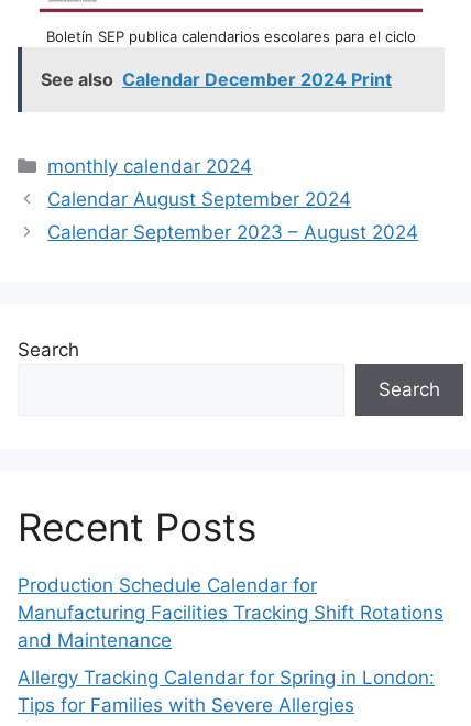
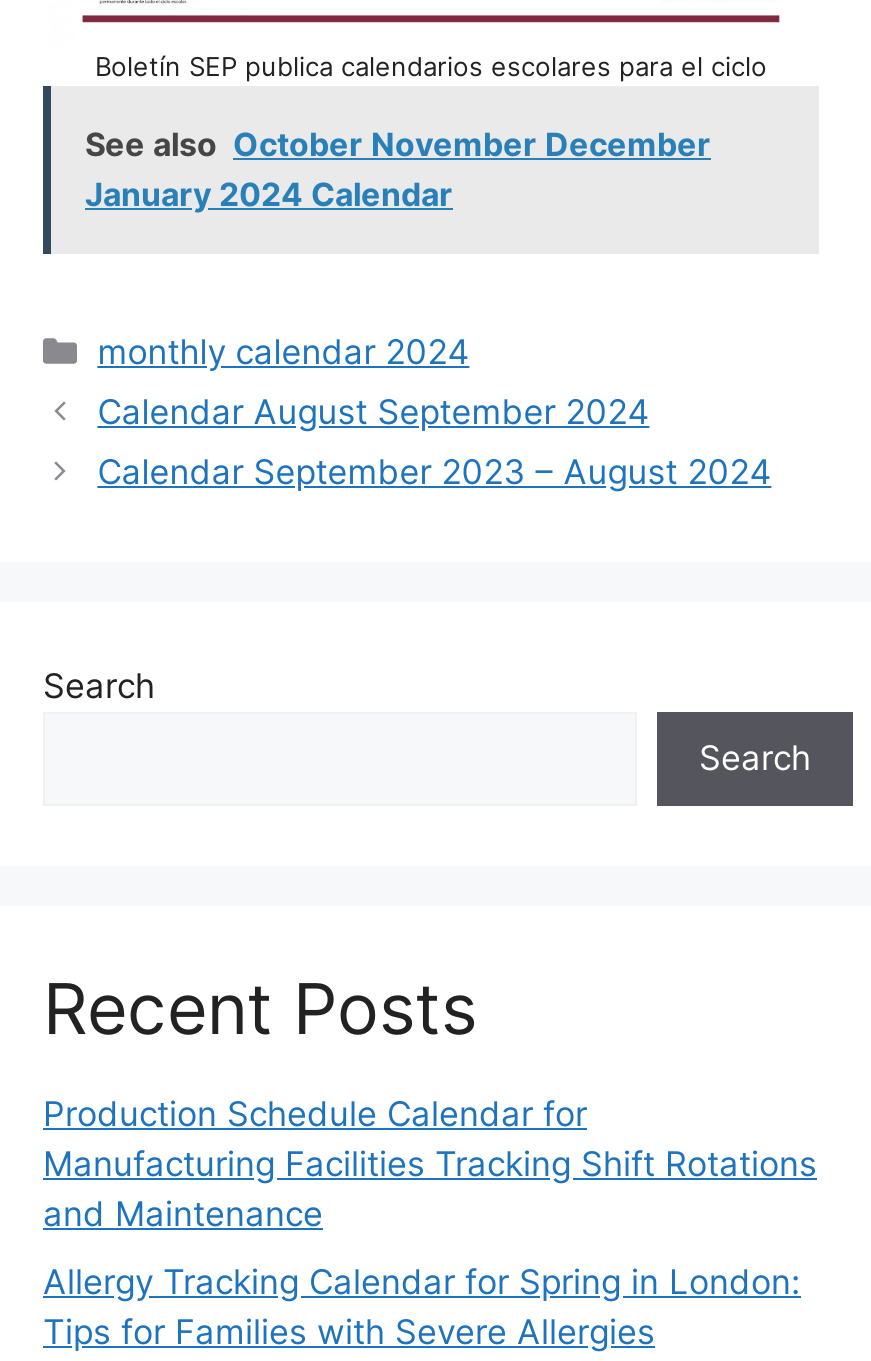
[41,68,392,90] See also Calendar December 2024 Print -> [85,124,711,214] See also October November December | January 2024 Calendar

